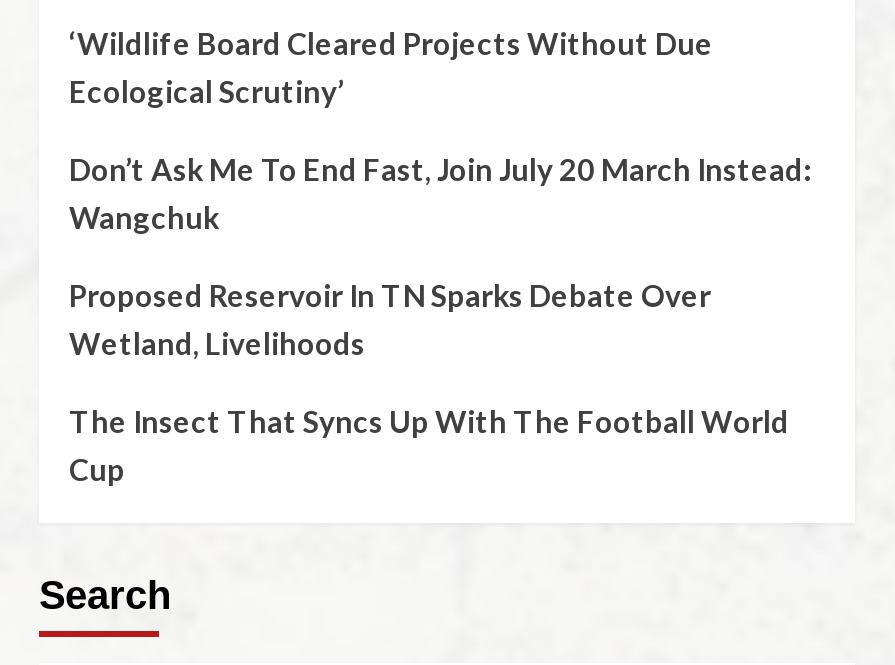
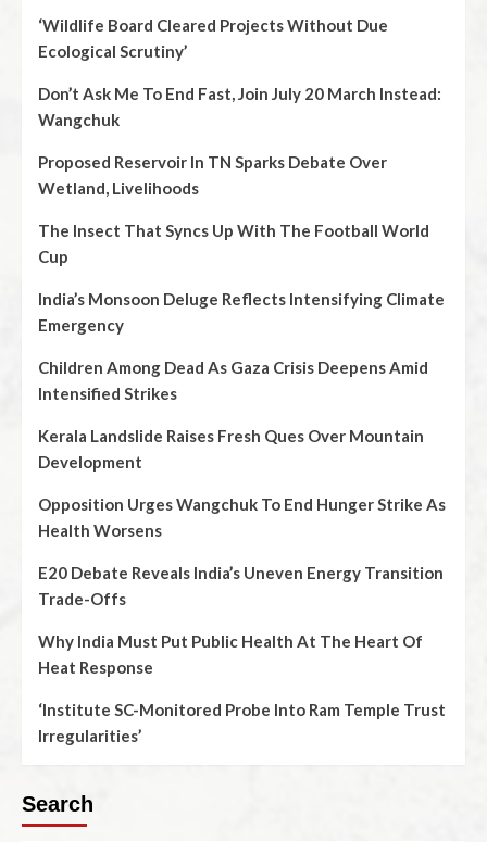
none -> [38,289,446,745] India’s Monsoon Deluge Reflects Intensifying Climate | Emergency | Children Among Dead As Gaza Crisis Deepens Amid | Intensified Strikes | Kerala Landslide Raises Fresh Ques Over Mountain | Development | Opposition Urges Wangchuk To End Hunger Strike As | Health Worsens | E20 Debate Reveals India’s Uneven Energy Transition | Trade-Offs | Why India Must Put Public Health At The Heart Of | Heat Response | ‘Institute SC-Monitored Probe Into Ram Temple Trust | Irregularities’

